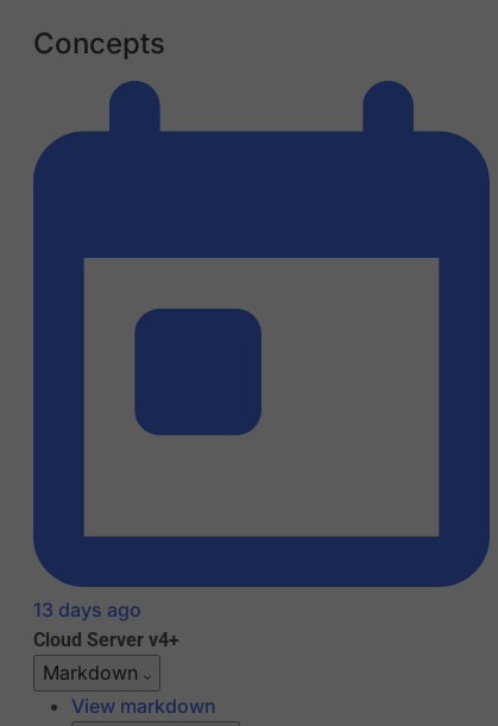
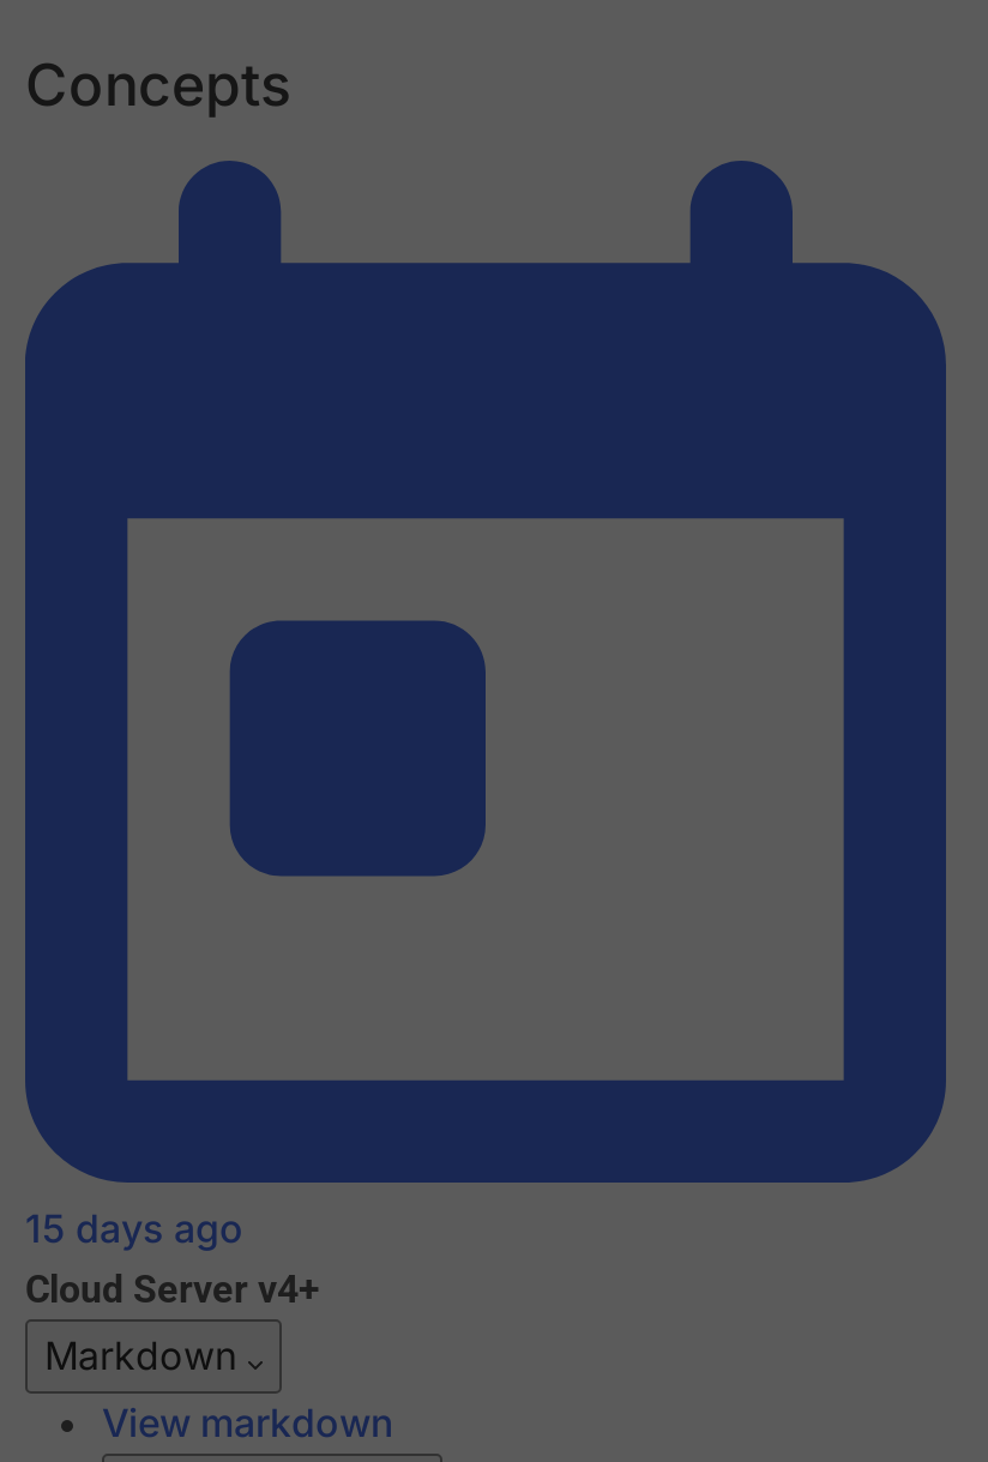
[33,598,141,622] 13 days ago -> [25,1205,243,1253] 15 days ago

